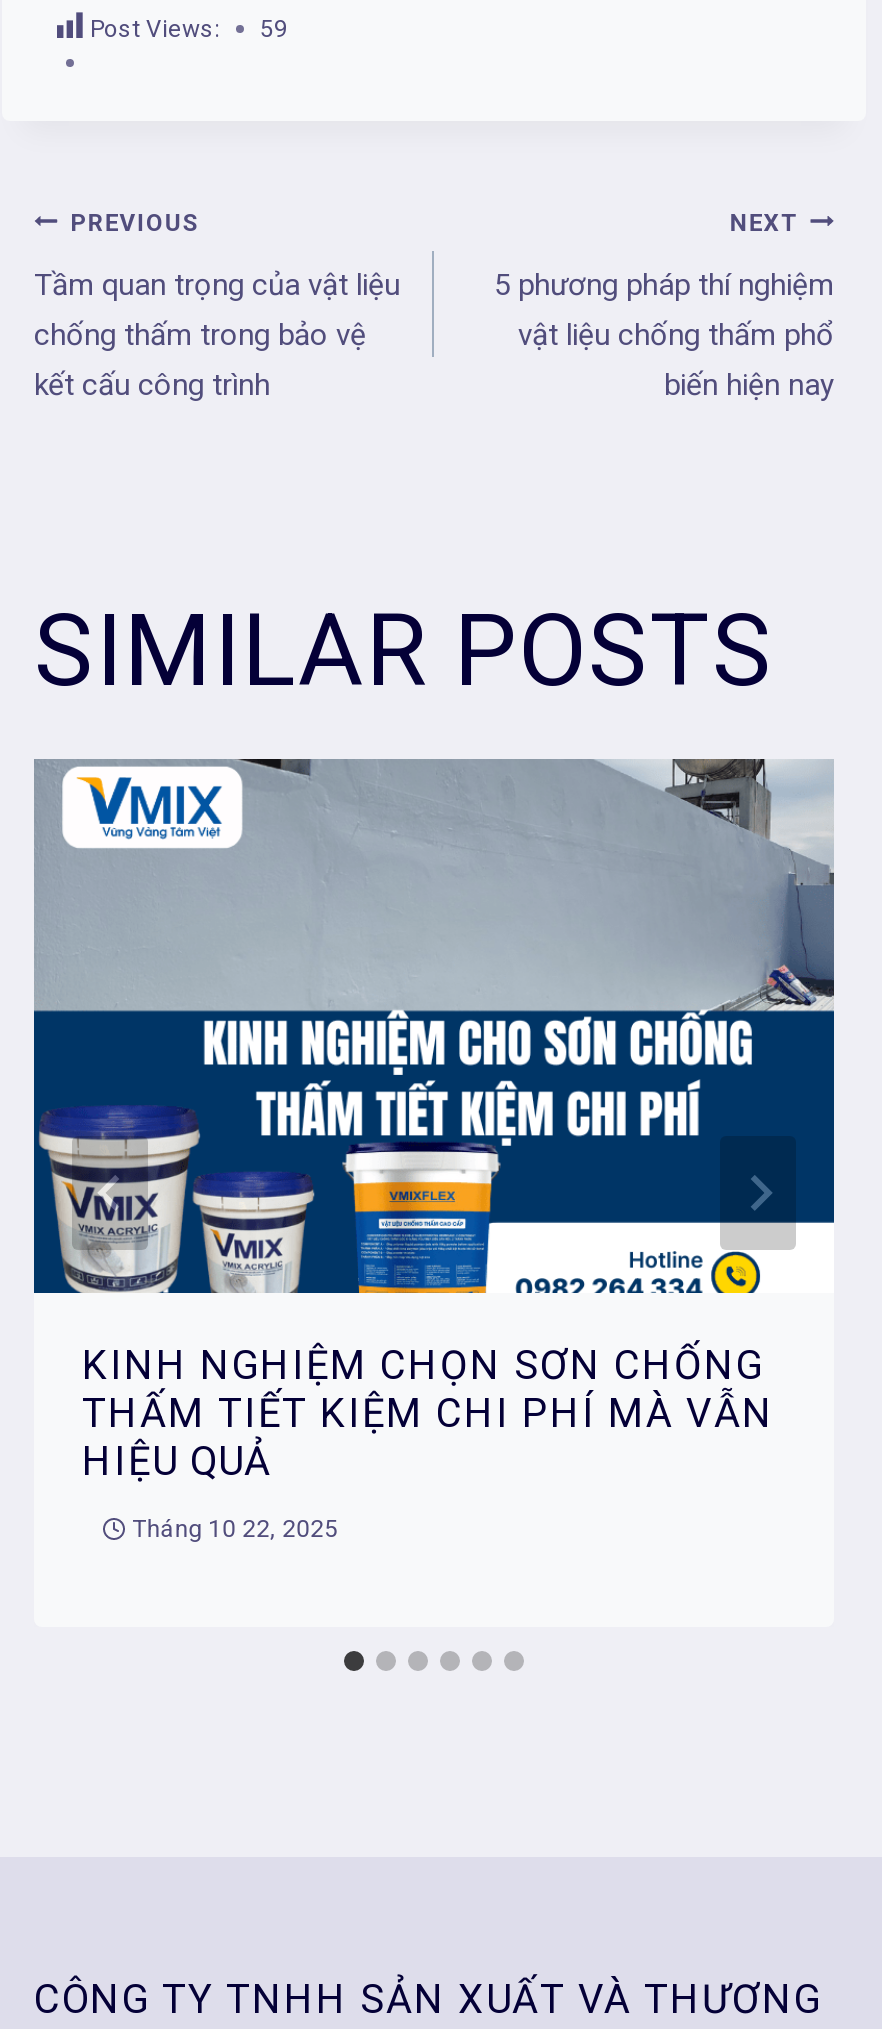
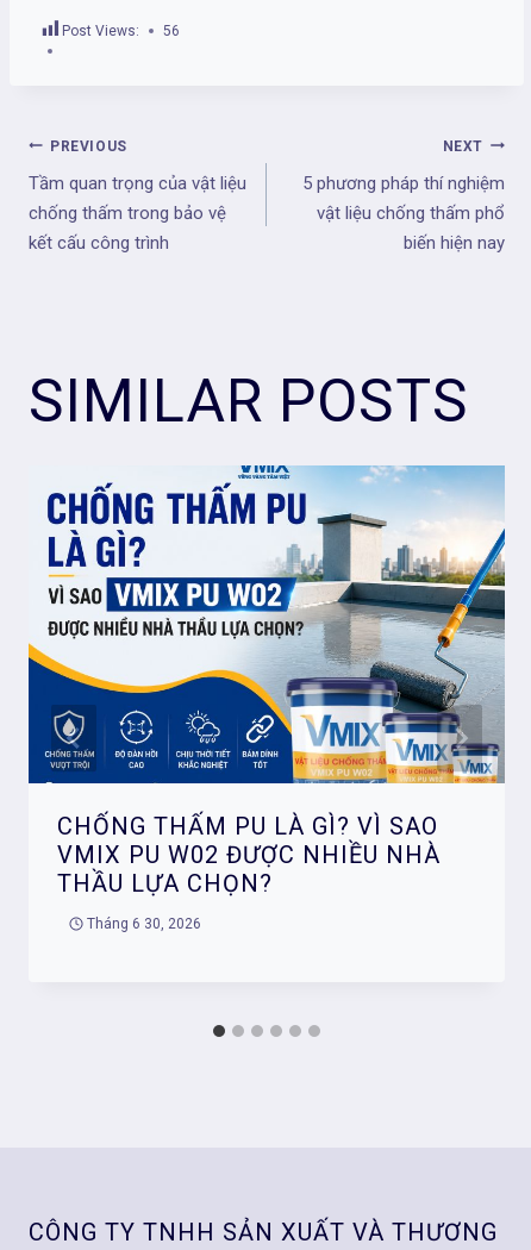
[90,15,288,43] Post Views: 59 -> [62,23,180,40] Post Views: 56
[32,757,836,1485] [image] | KINH NGHIỆM CHỌN SƠN CHỐNG | THẤM TIẾT KIỆM CHI PHÍ MÀ VẪN | HIỆU QUẢ -> [27,464,506,897] [image] | CHỐNG THẤM PU LÀ GÌ? VÌ SAO | VMIX PU W02 ĐƯỢC NHIỀU NHÀ | THẦU LỰA CHỌN?
[132,1515,338,1543] Tháng 10 22, 2025 -> [87,915,201,932] Tháng 6 30, 2026

